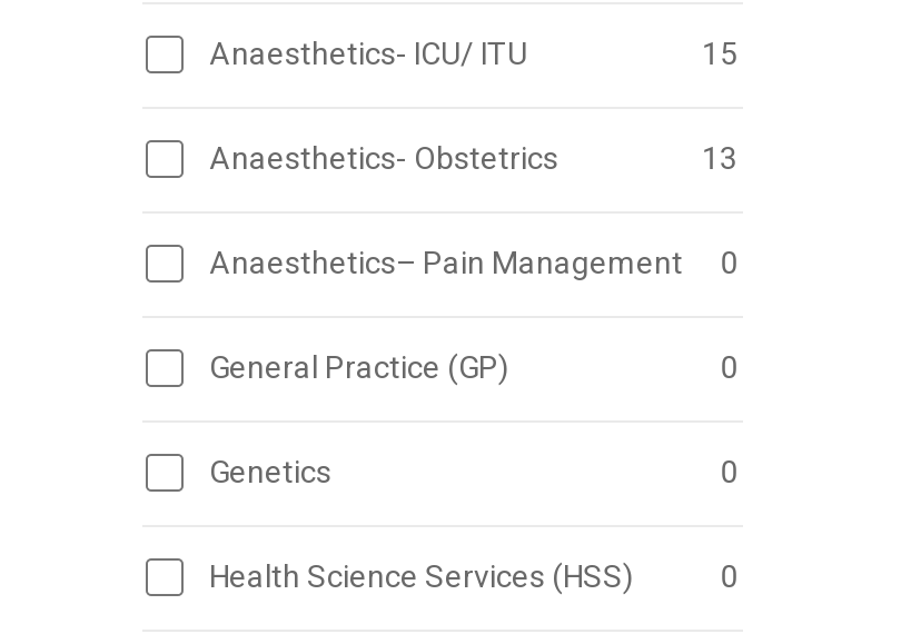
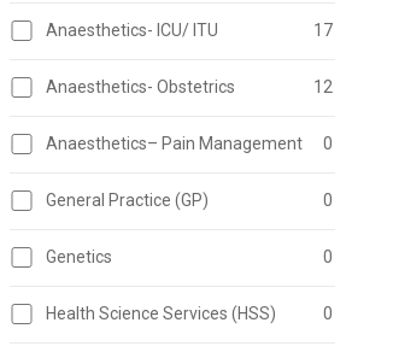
[702,36,738,71] 15 -> [313,20,332,40] 17
[702,140,738,176] 13 -> [313,77,332,96] 12

